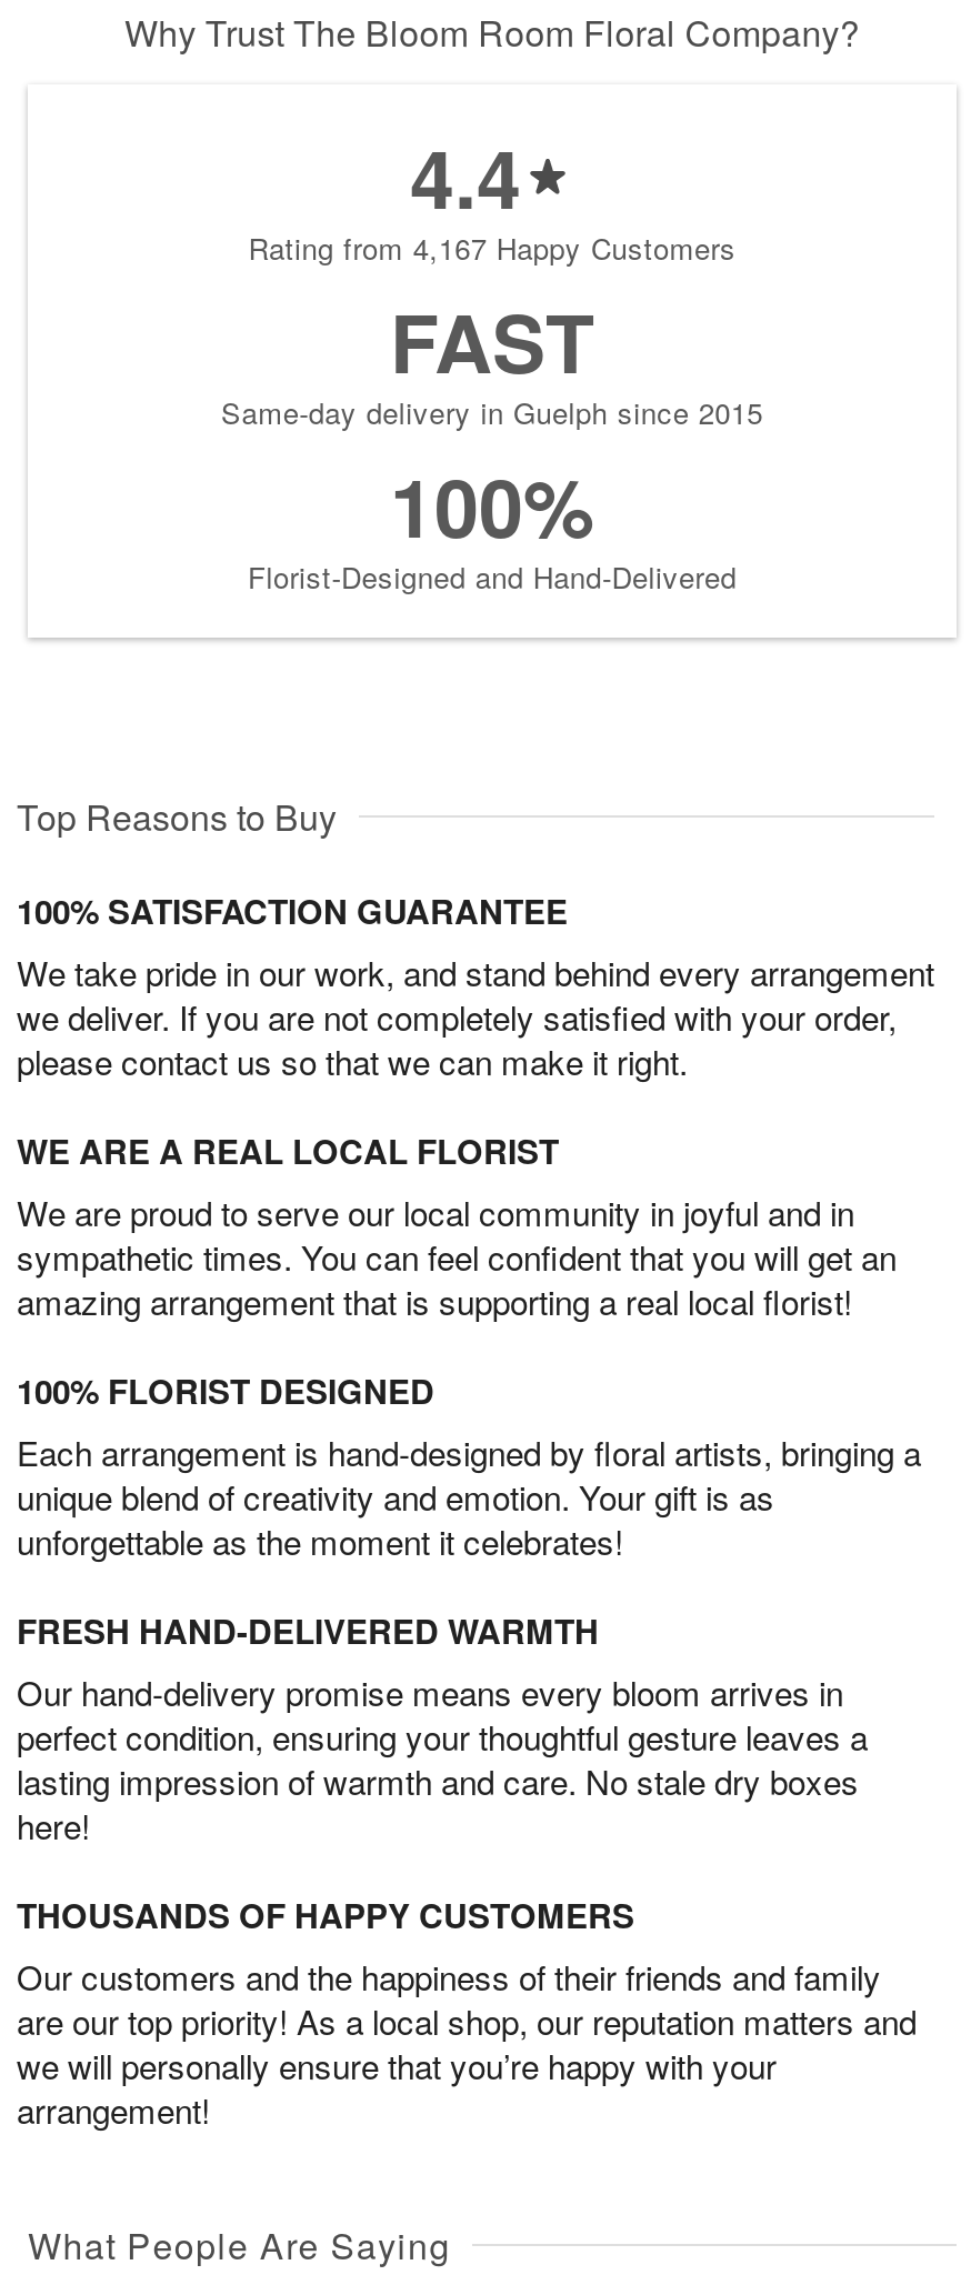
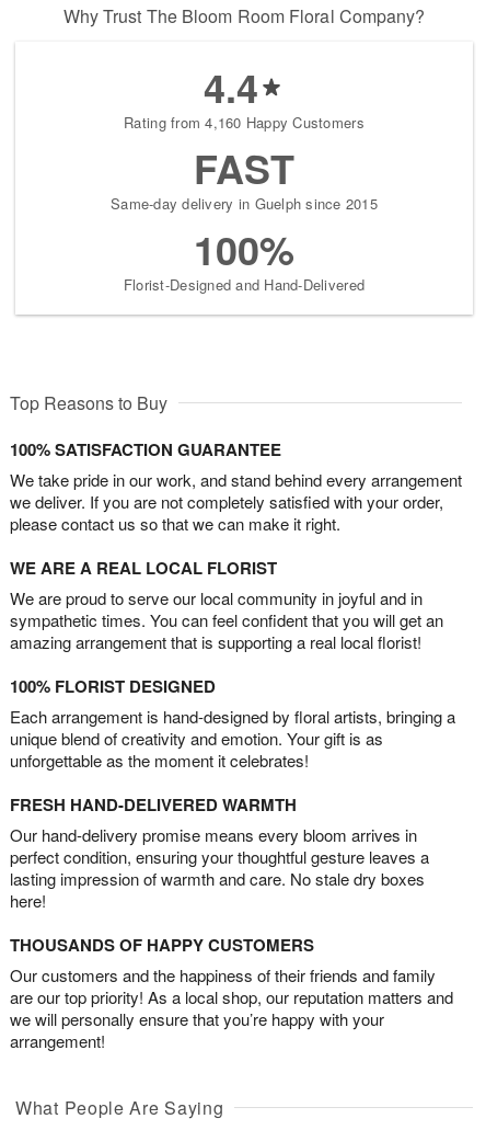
[248,228,736,270] Rating from 4,167 Happy Customers -> [124,112,364,133] Rating from 4,160 Happy Customers

